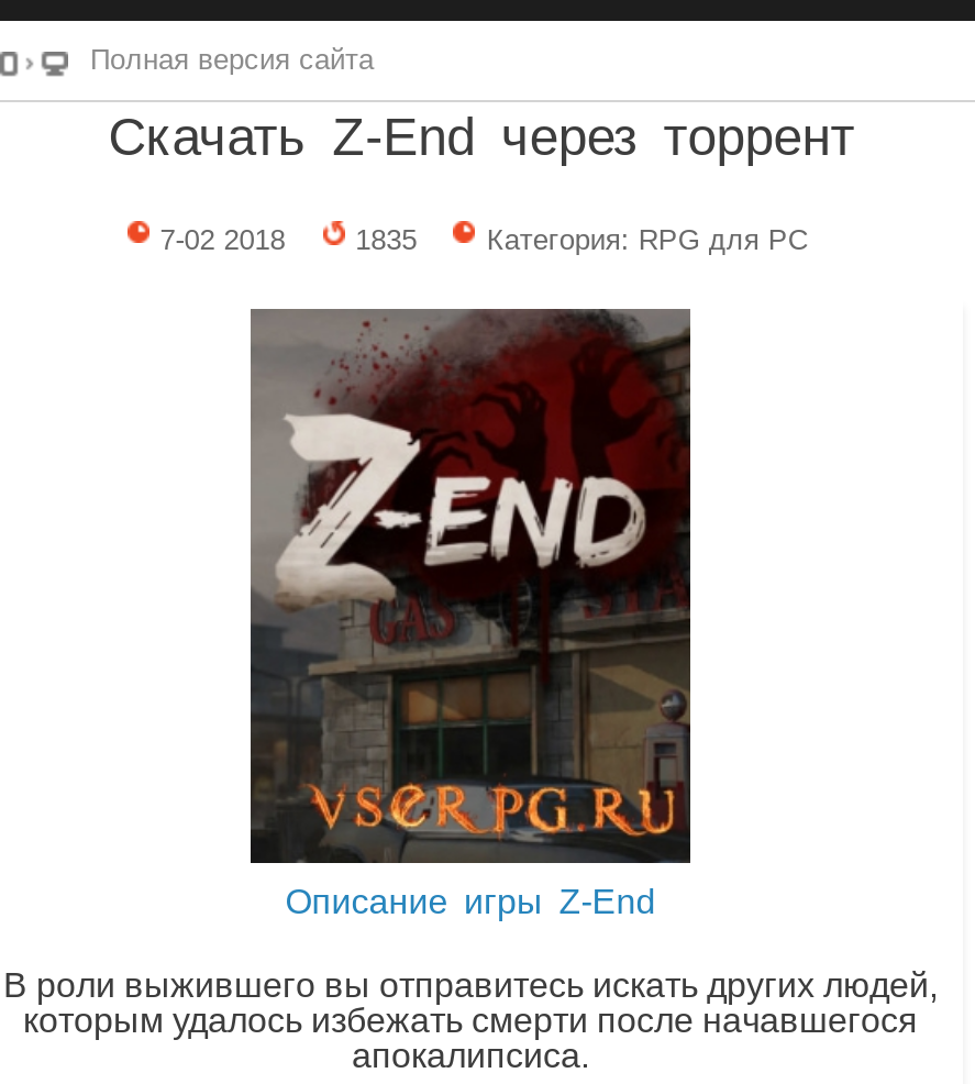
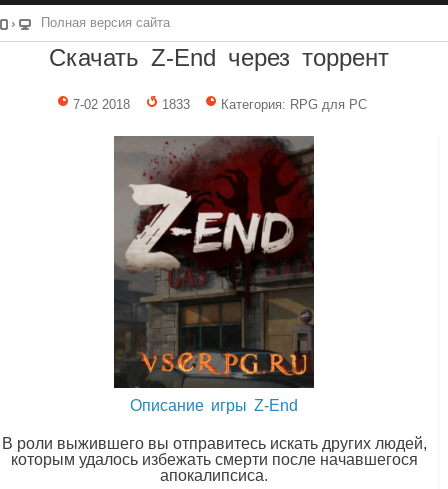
[355,224,417,257] 1835 -> [162,97,190,112] 1833

